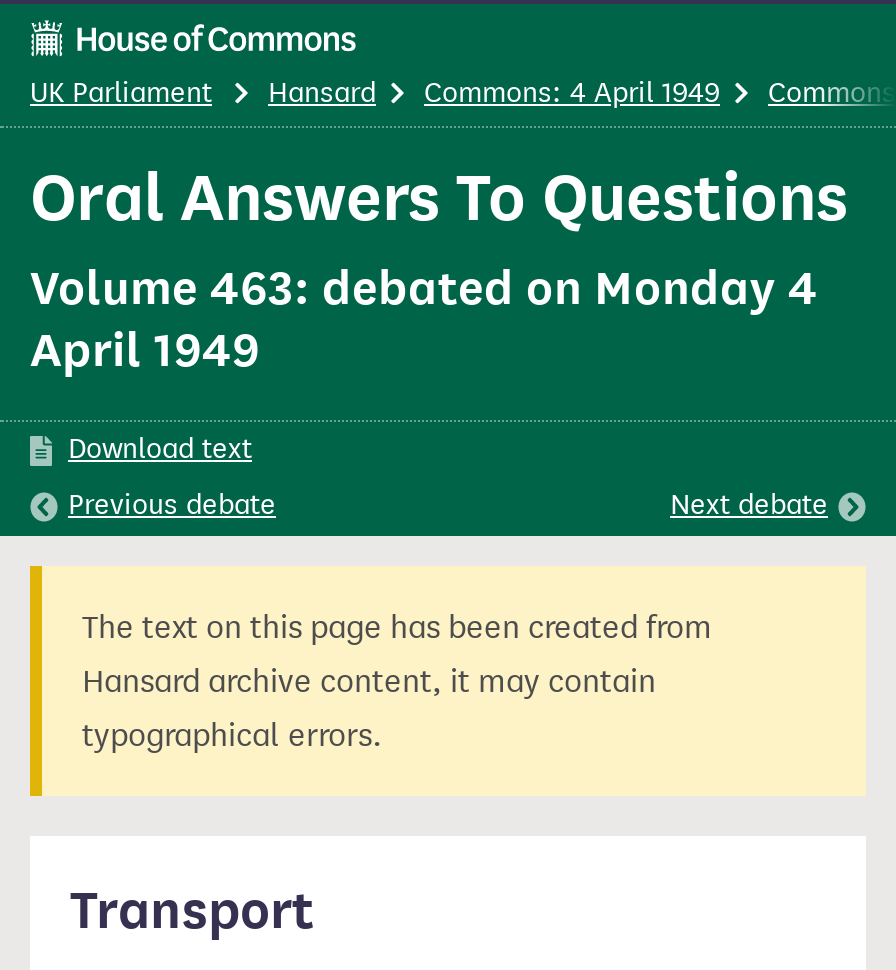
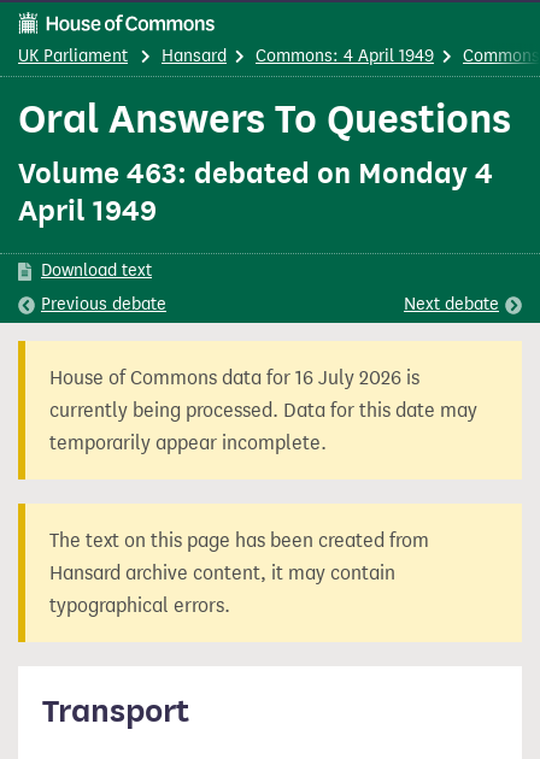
none -> [49,366,477,454] House of Commons data for 16 July 2026 is | currently being processed. Data for this date may | temporarily appear incomplete.

